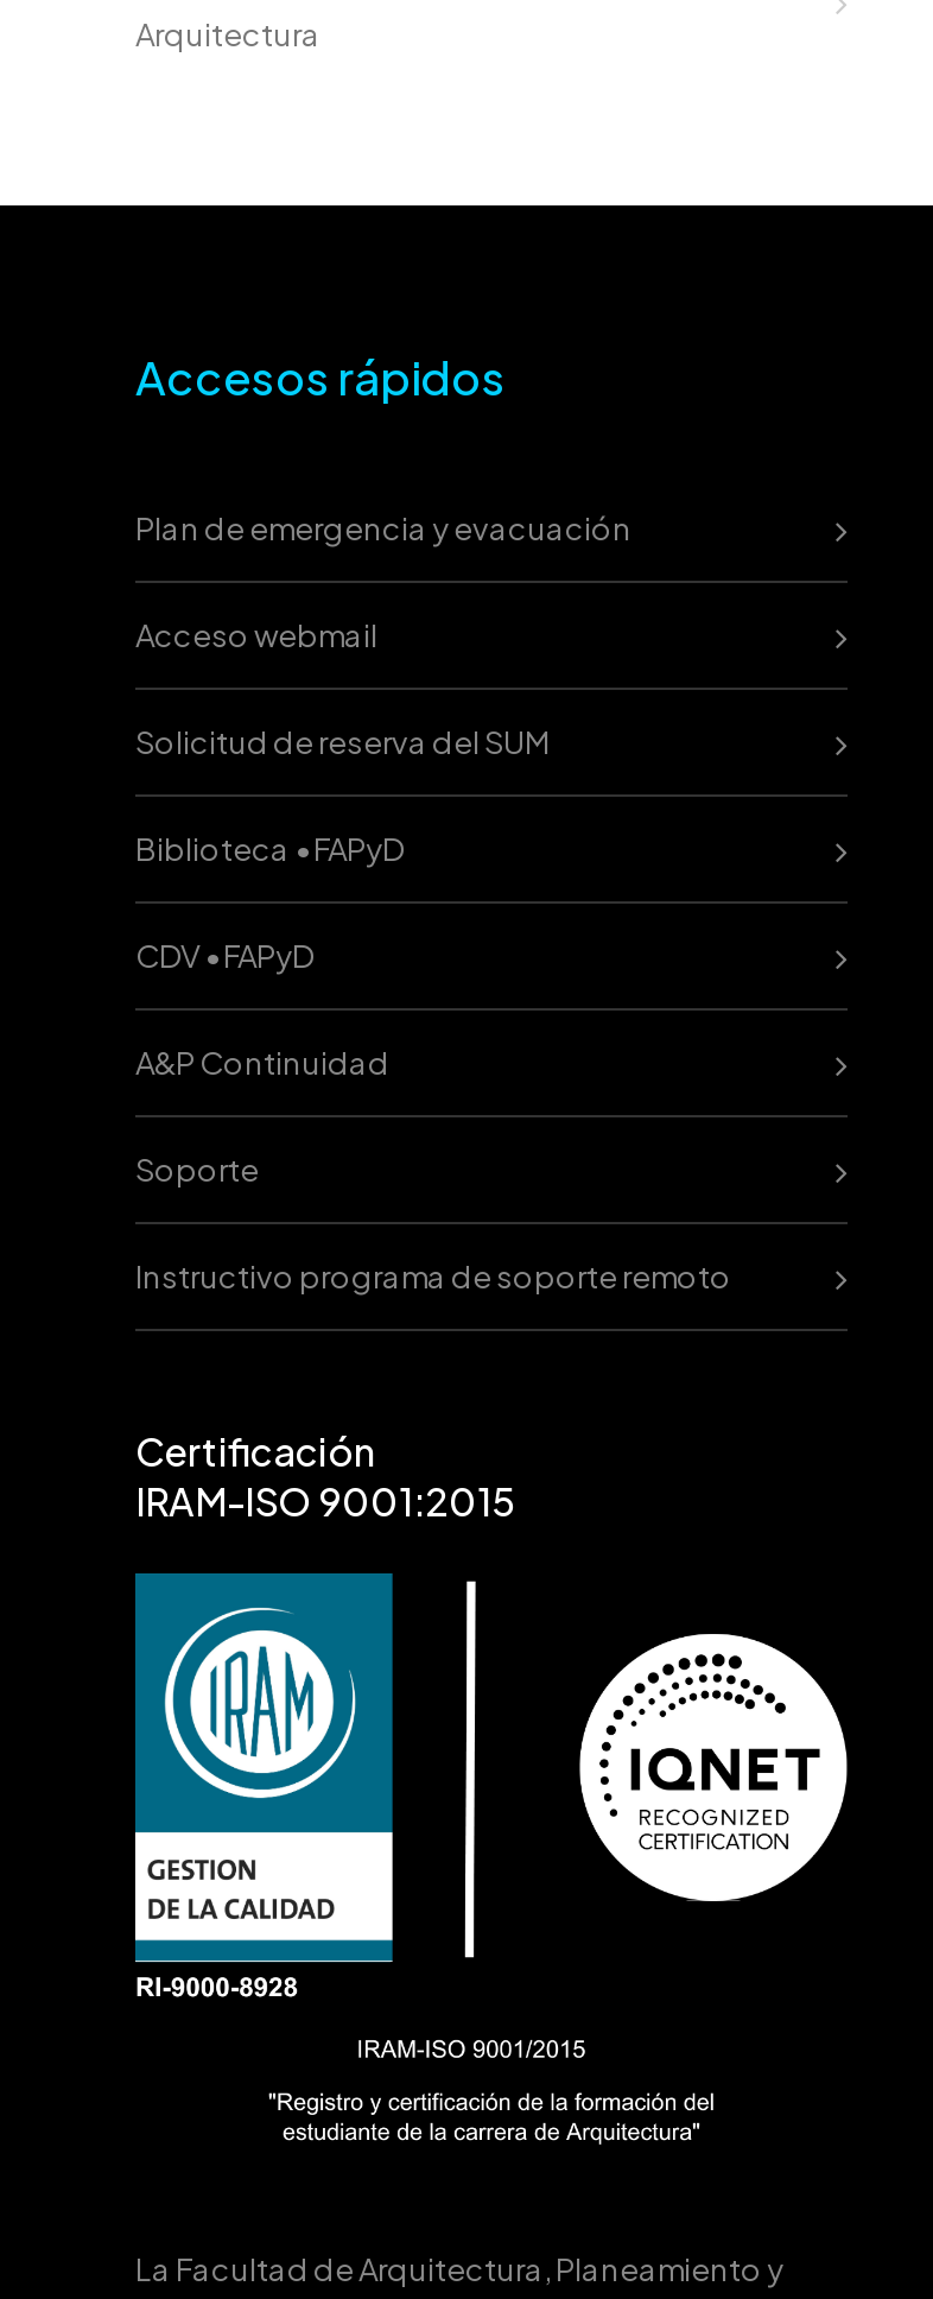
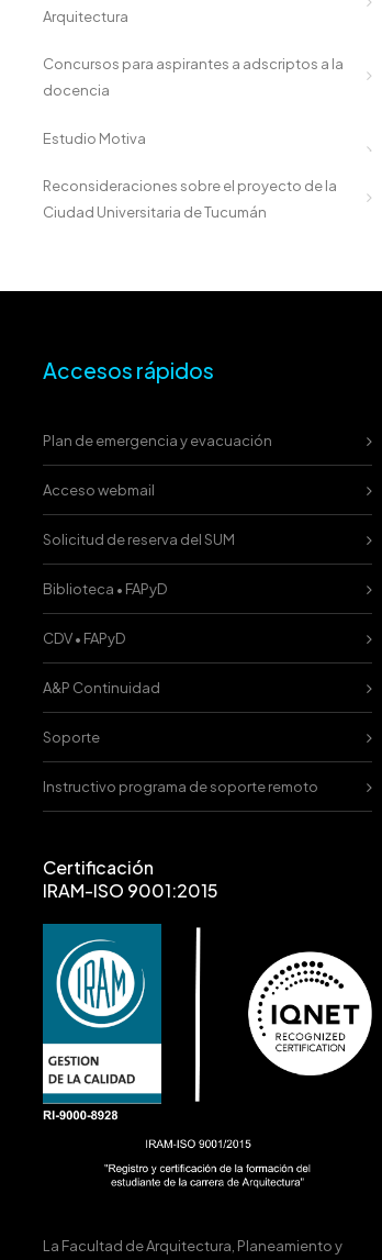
none -> [43,55,344,221] Concursos para aspirantes a adscriptos a la | docencia | Estudio Motiva | Reconsideraciones sobre el proyecto de la | Ciudad Universitaria de Tucumán

